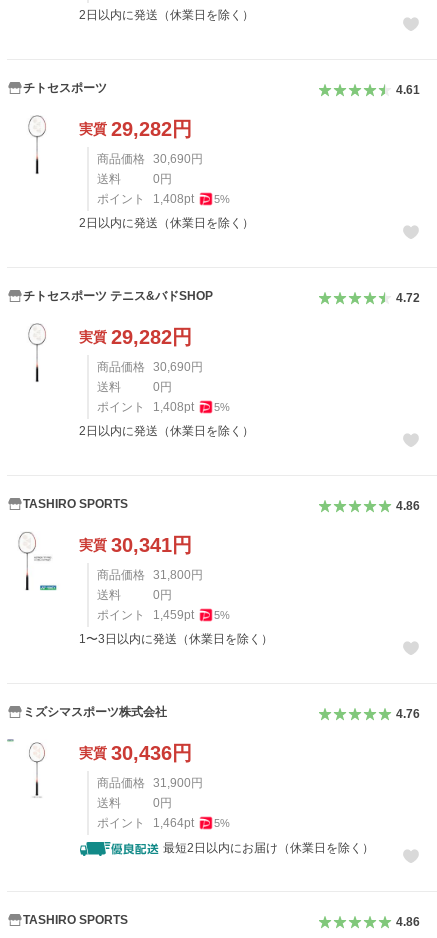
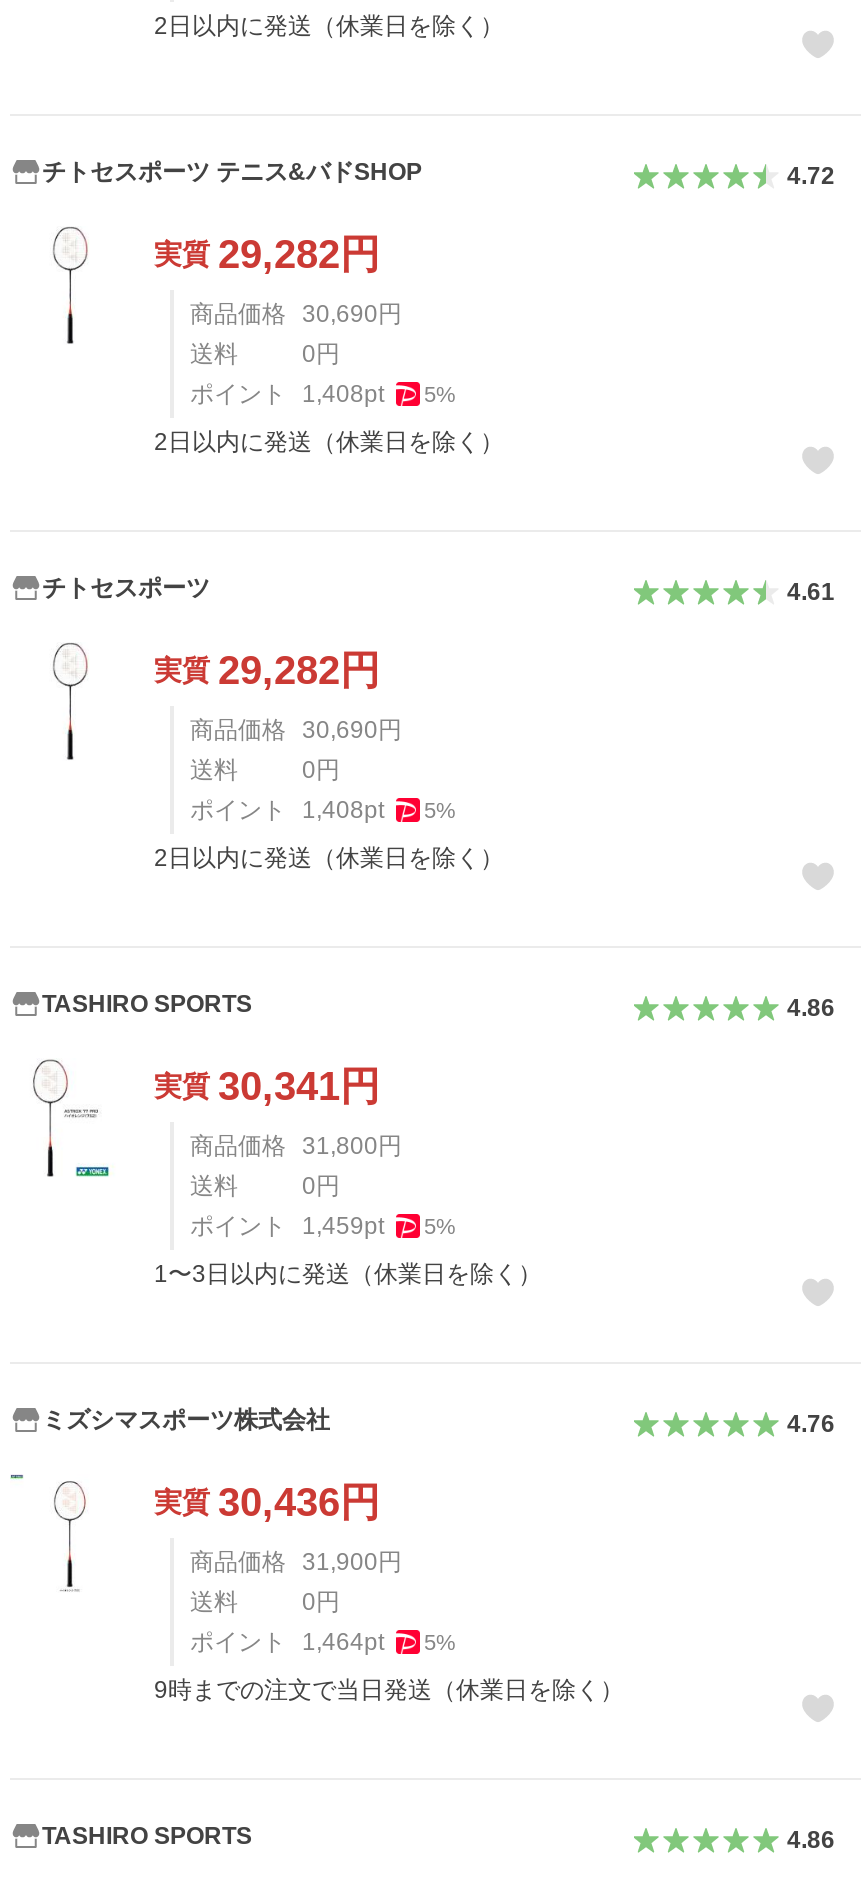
moved [23,81,419,97] -> [42,574,835,606]: チトセスポーツ | 4.61
moved [23,289,419,305] -> [42,158,835,190]: チトセスポーツ テニス&バドSHOP | 4.72
[163,841,374,855] 最短2日以内にお届け（休業日を除く） -> [154,1676,624,1704] 9時までの注文で当日発送（休業日を除く）

